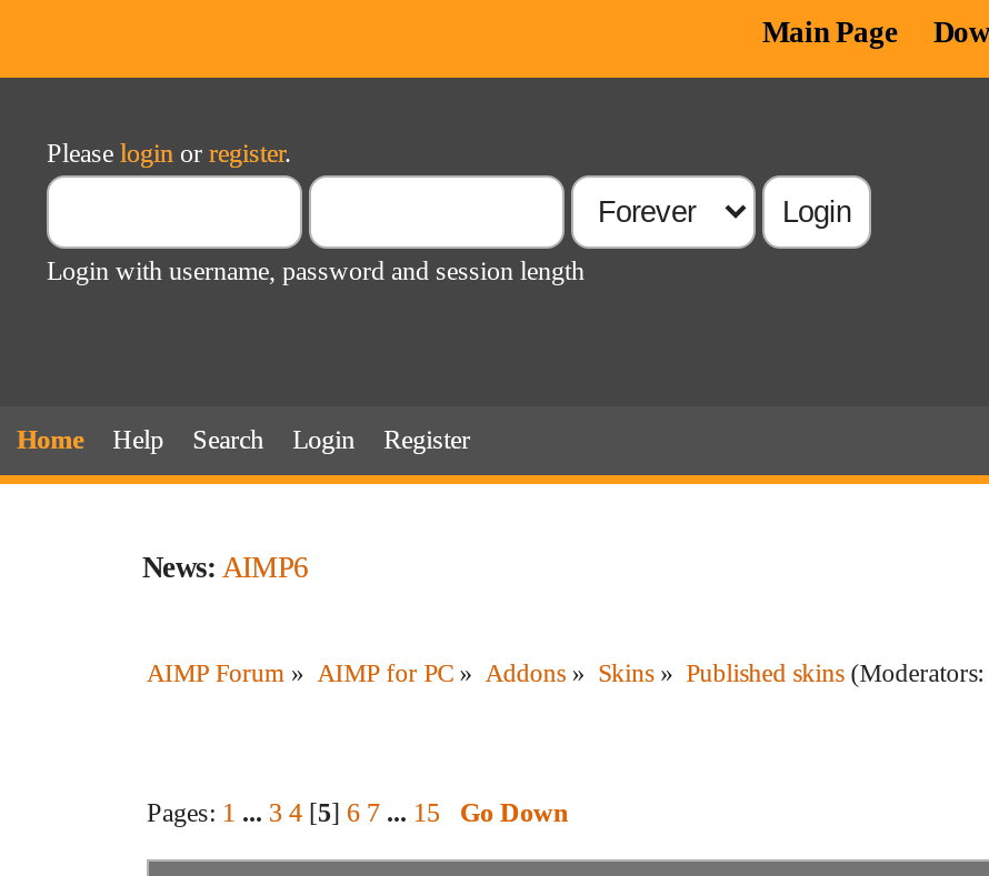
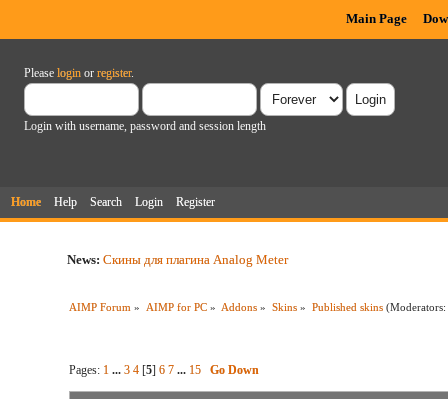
[142,551,309,584] News: AIMP6 -> [67,252,288,267] News: Скины для плагина Analog Meter

